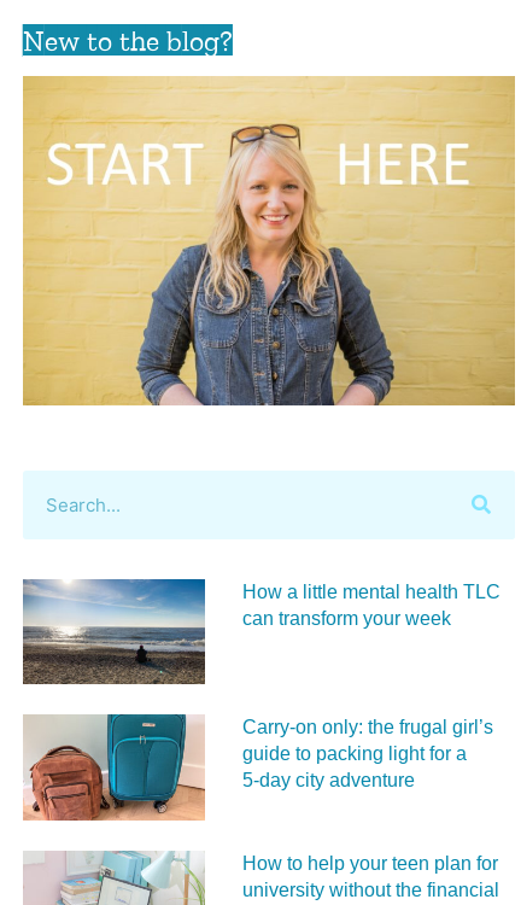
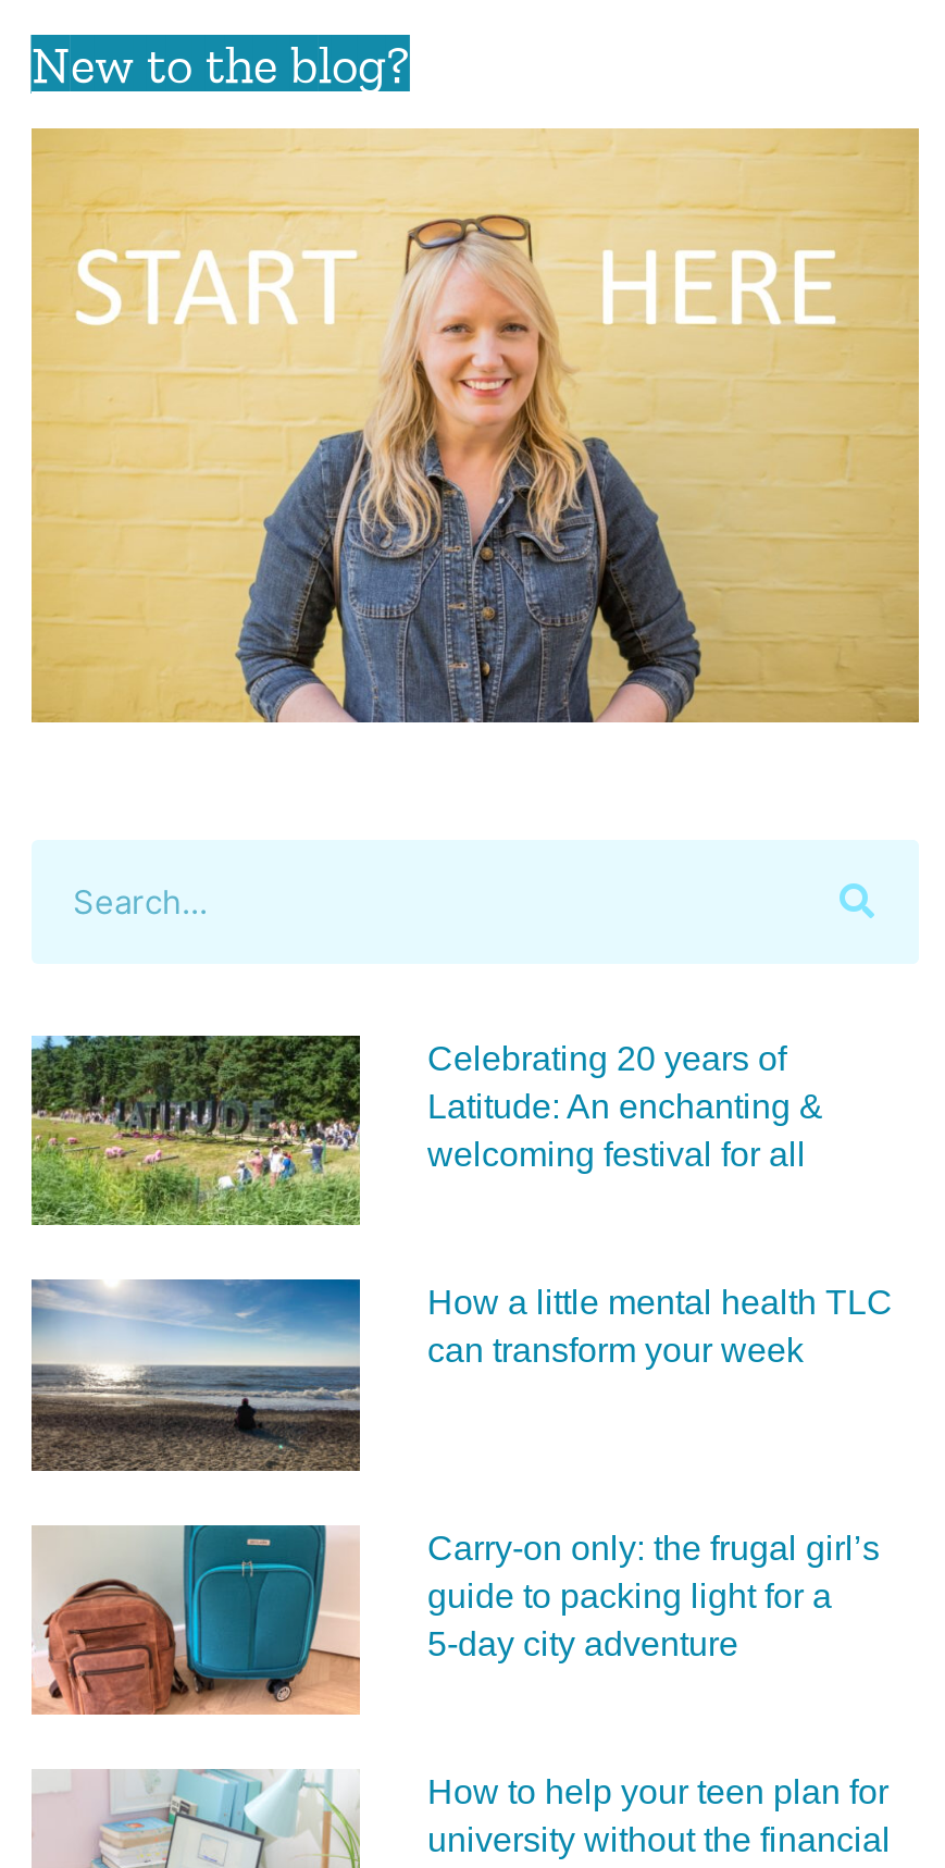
none -> [29,1034,823,1227] [image] | Celebrating 20 years of | Latitude: An enchanting & | welcoming festival for all

